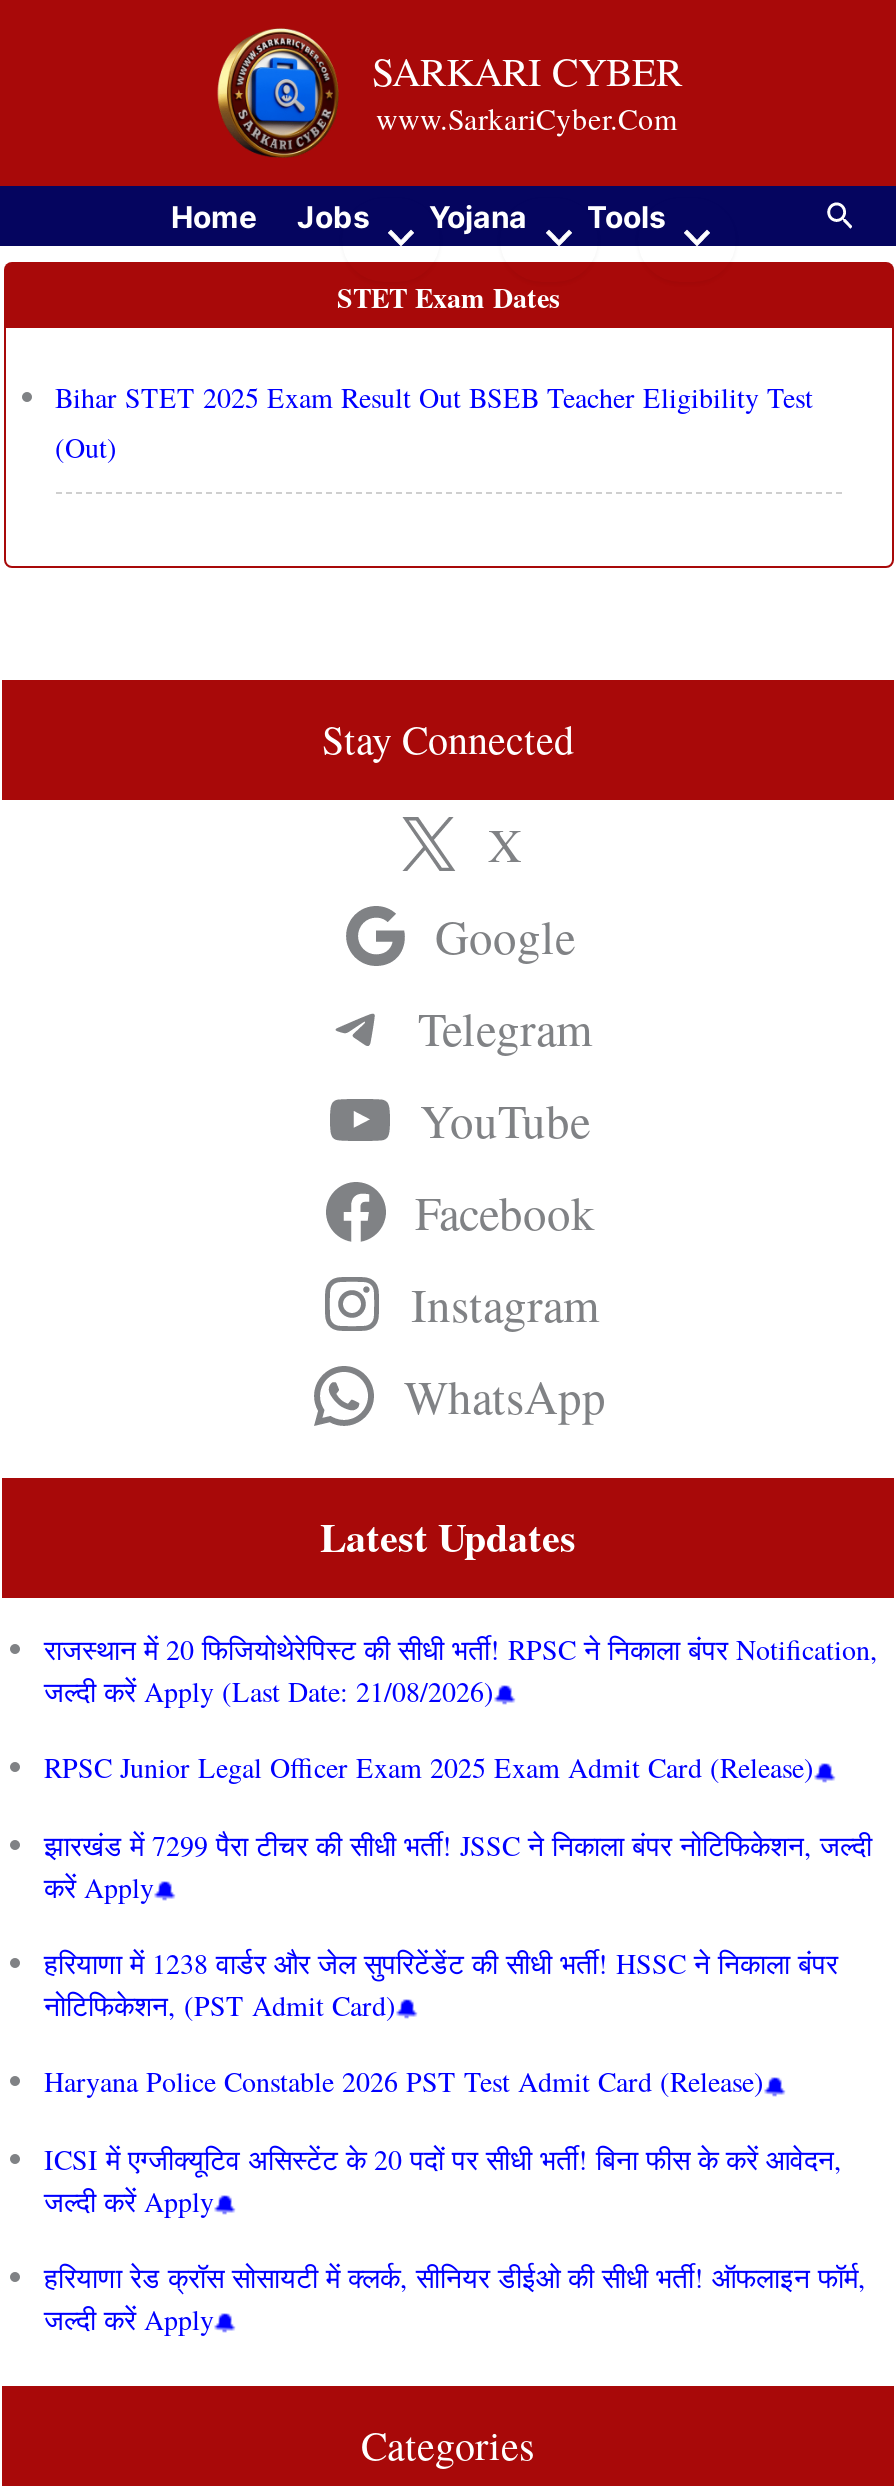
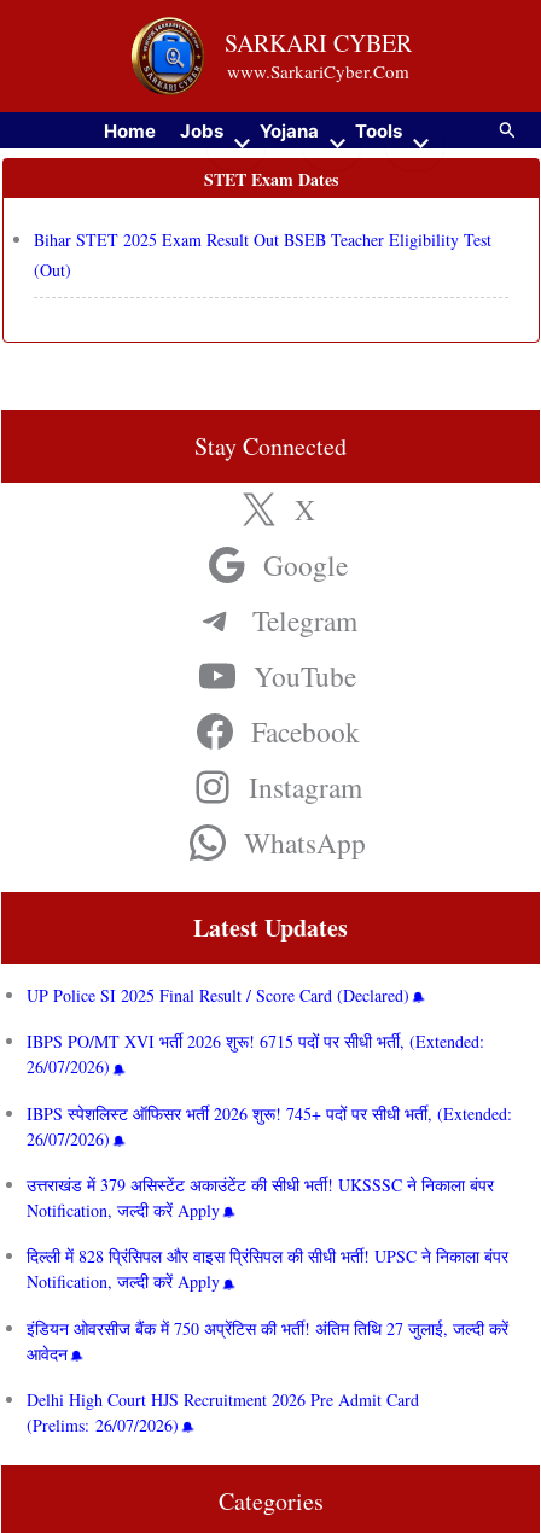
[44,1630,878,1710] राजस्थान में 20 फिजियोथेरेपिस्ट की सीधी भर्ती! RPSC ने निकाला बंपर Notification, | जल्दी करें Apply (Last Date: 21/08/2026) -> [27,984,409,1007] UP Police SI 2025 Final Result / Score Card (Declared)
[44,1749,814,1787] RPSC Junior Legal Officer Exam 2025 Exam Admit Card (Release) -> [27,1030,484,1078] IBPS PO/MT XVI भर्ती 2026 शुरू! 6715 पदों पर सीधी भर्ती, (Extended: | 26/07/2026)
[44,1825,872,1905] झारखंड में 7299 पैरा टीचर की सीधी भर्ती! JSSC ने निकाला बंपर नोटिफिकेशन, जल्दी | करें Apply -> [27,1102,512,1150] IBPS स्पेशलिस्ट ऑफिसर भर्ती 2026 शुरू! 745+ पदों पर सीधी भर्ती, (Extended: | 26/07/2026)
[44,1944,838,2024] हरियाणा में 1238 वार्डर और जेल सुपरिटेंडेंट की सीधी भर्ती! HSSC ने निकाला बंपर | नोटिफिकेशन, (PST Admit Card) -> [27,1173,494,1222] उत्तराखंड में 379 असिस्टेंट अकाउंटेंट की सीधी भर्ती! UKSSSC ने निकाला बंपर | Notification, जल्दी करें Apply
[44,2063,764,2101] Haryana Police Constable 2026 PST Test Admit Card (Release) -> [27,1245,508,1293] दिल्ली में 828 प्रिंसिपल और वाइस प्रिंसिपल की सीधी भर्ती! UPSC ने निकाला बंपर | Notification, जल्दी करें Apply
[44,2139,842,2219] ICSI में एग्जीक्यूटिव असिस्टेंट के 20 पदों पर सीधी भर्ती! बिना फीस के करें आवेदन, | जल्दी करें Apply -> [27,1317,508,1365] इंडियन ओवरसीज बैंक में 750 अप्रेंटिस की भर्ती! अंतिम तिथि 27 जुलाई, जल्दी करें | आवेदन
[44,2258,866,2338] हरियाणा रेड क्रॉस सोसायटी में क्लर्क, सीनियर डीईओ की सीधी भर्ती! ऑफलाइन फॉर्म, | जल्दी करें Apply -> [27,1388,419,1437] Delhi High Court HJS Recruitment 2026 Pre Admit Card | (Prelims: 26/07/2026)

